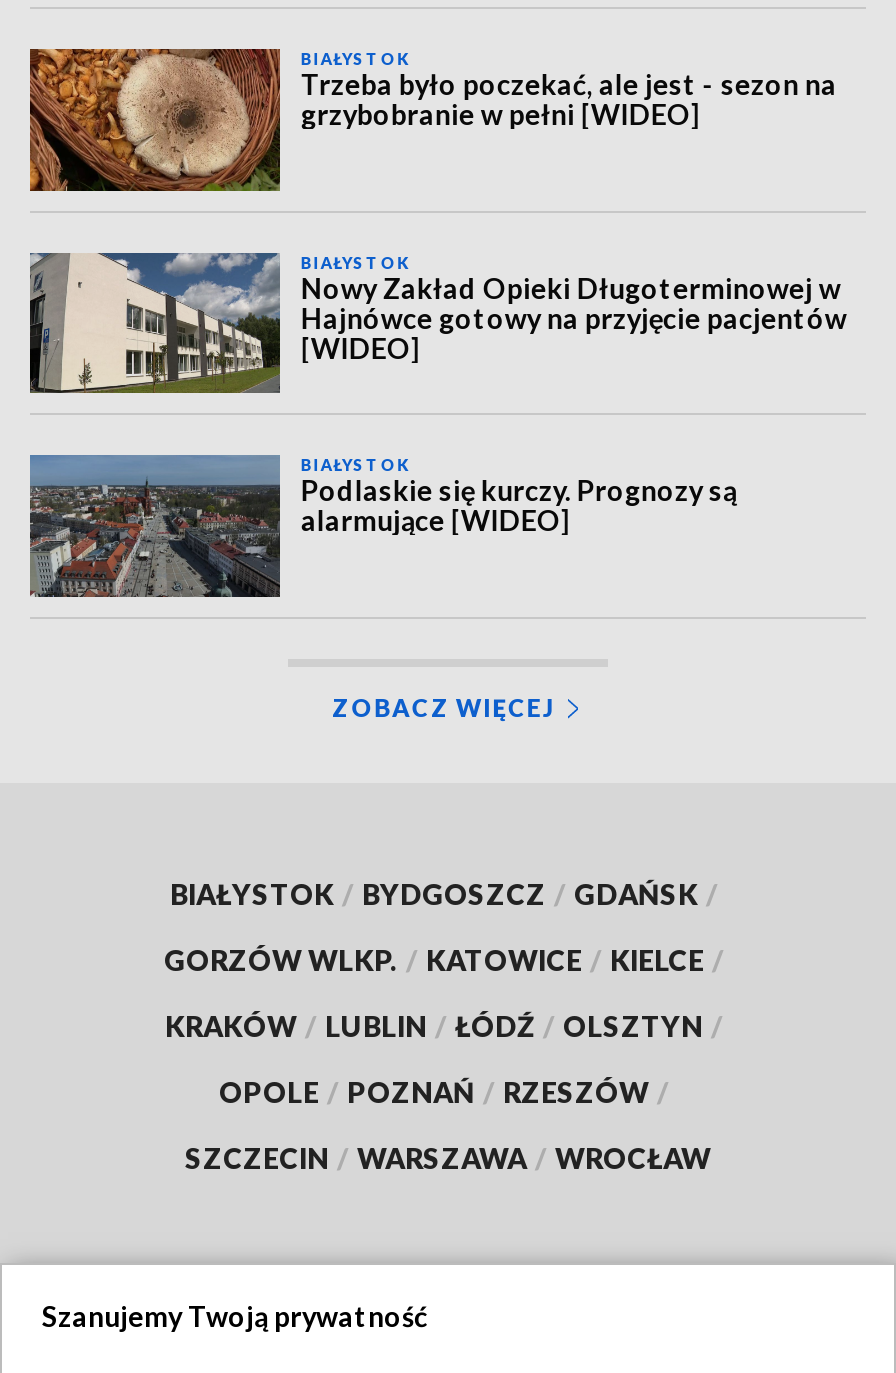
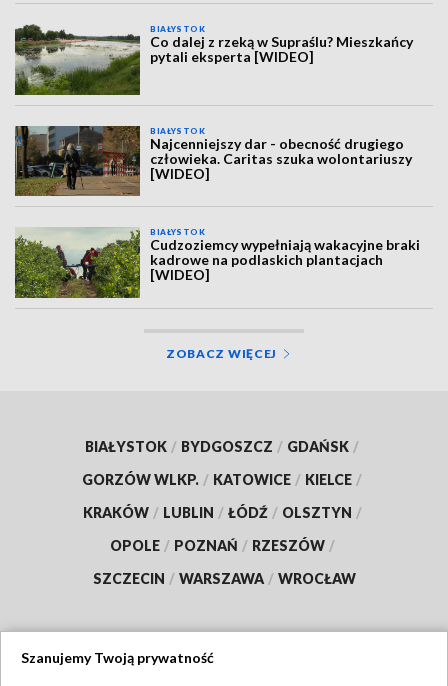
[28,47,837,191] [image] | Trzeba było poczekać, ale jest - sezon na | grzybobranie w pełni [WIDEO] -> [14,24,413,95] [image] | Co dalej z rzeką w Supraślu? Mieszkańcy | pytali eksperta [WIDEO]
[28,251,847,393] [image] | Nowy Zakład Opieki Długoterminowej w | Hajnówce gotowy na przyjęcie pacjentów -> [14,125,412,196] [image] | Najcenniejszy dar - obecność drugiego | człowieka. Caritas szuka wolontariuszy
[28,453,737,597] [image] | Podlaskie się kurczy. Prognozy są | alarmujące [WIDEO] -> [15,227,420,298] [image] | Cudzoziemcy wypełniają wakacyjne braki | kadrowe na podlaskich plantacjach | [WIDEO]

